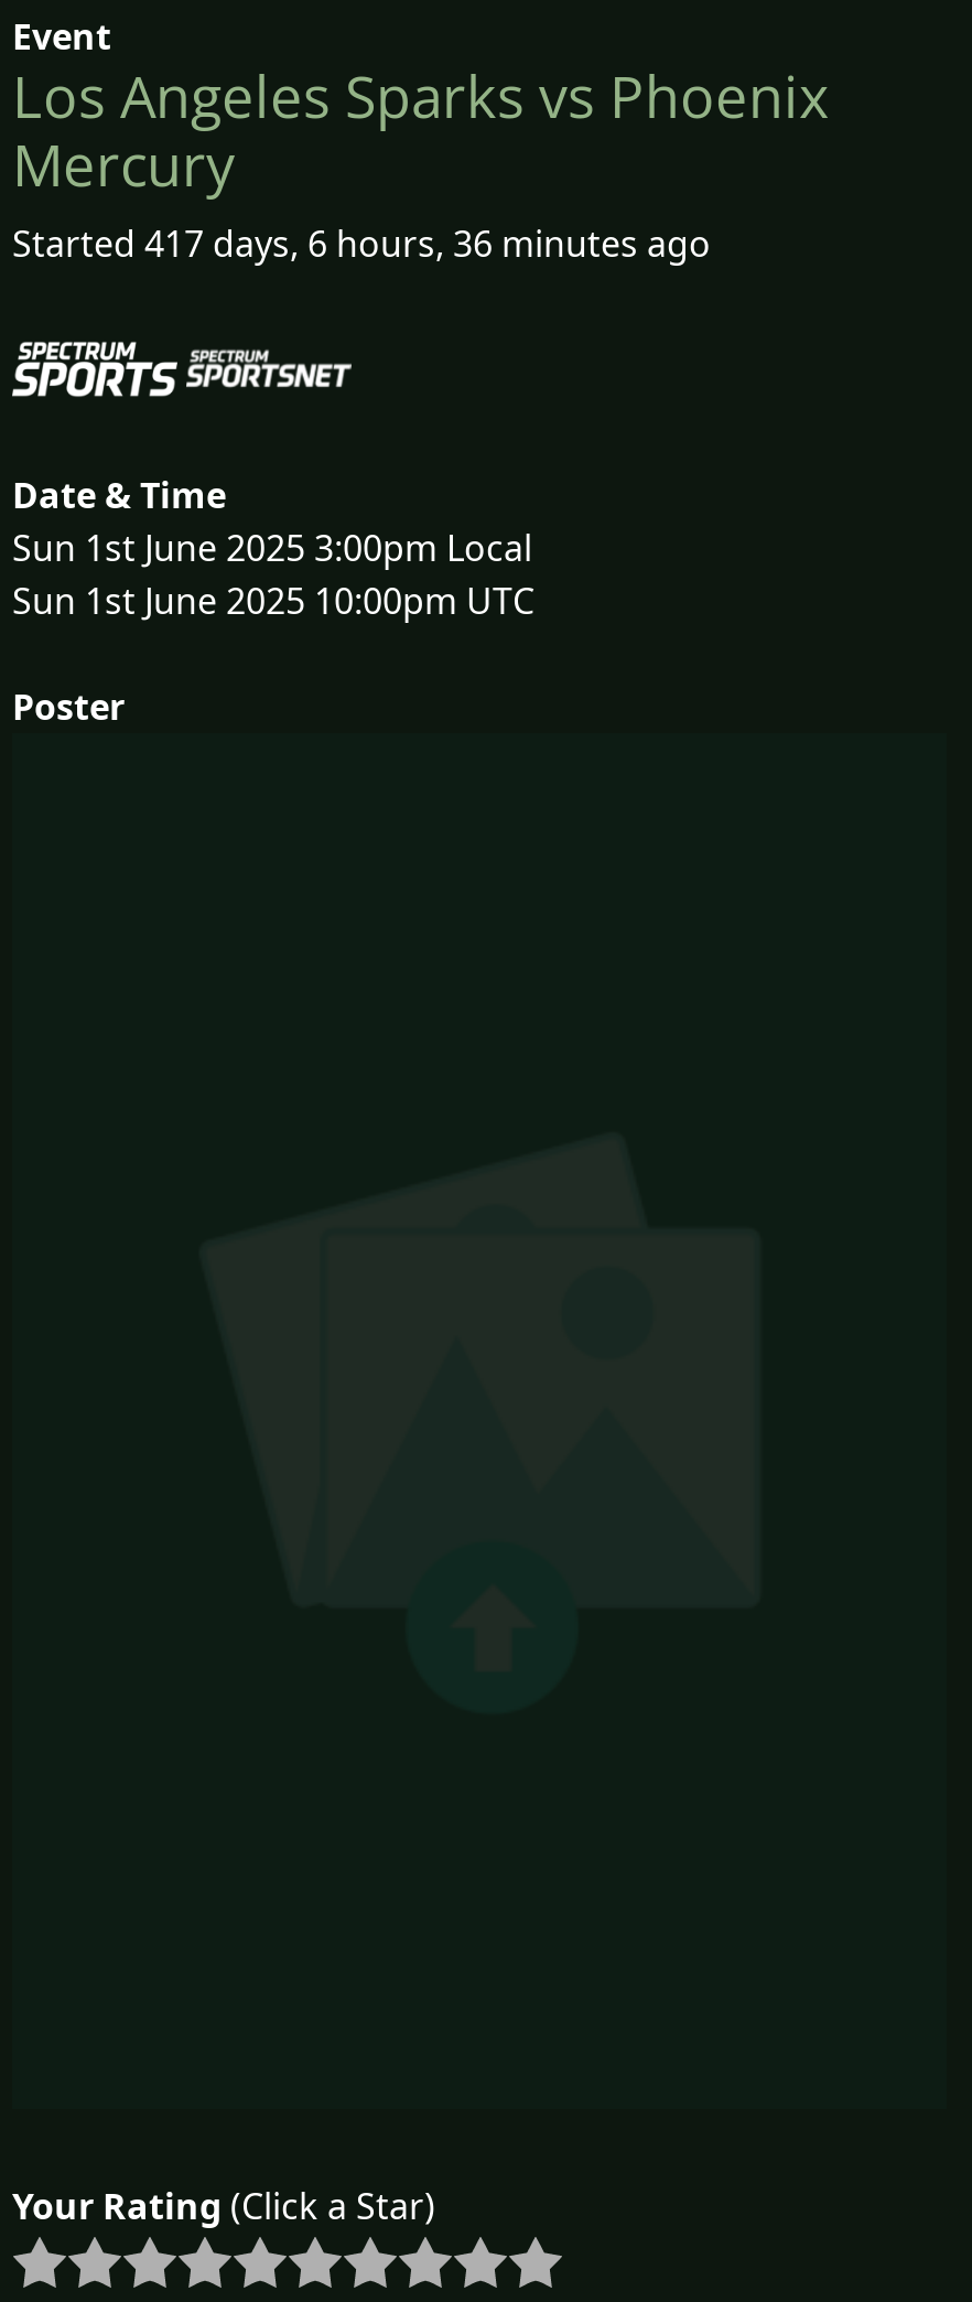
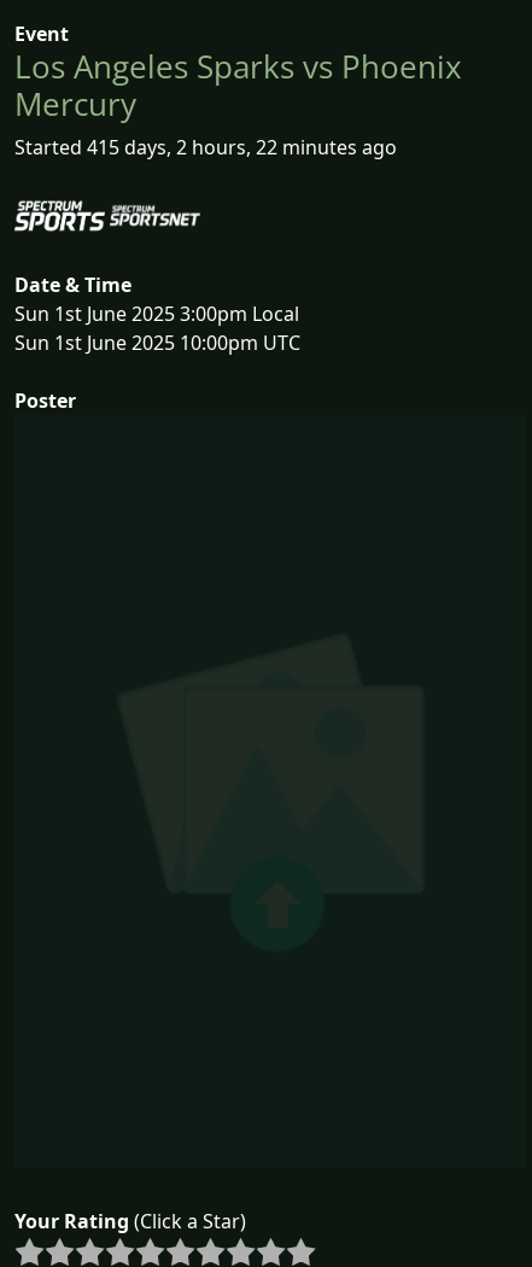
[12,219,711,268] Started 417 days, 6 hours, 36 minutes ago -> [14,134,397,160] Started 415 days, 2 hours, 22 minutes ago

